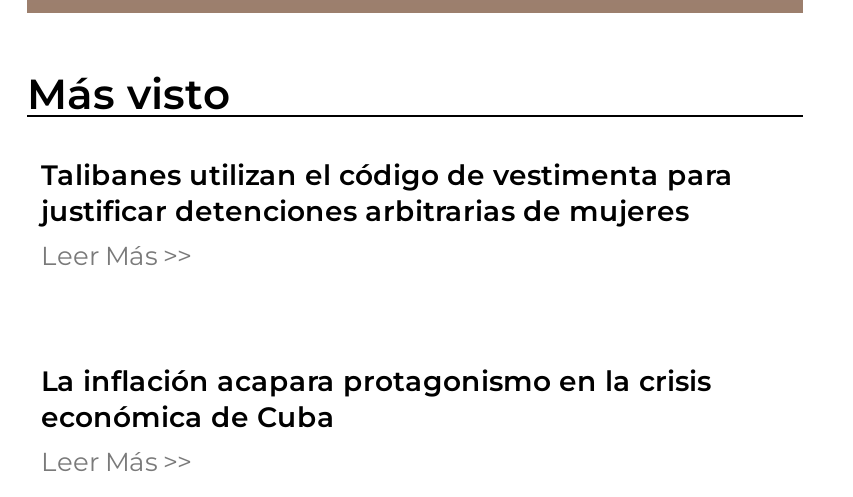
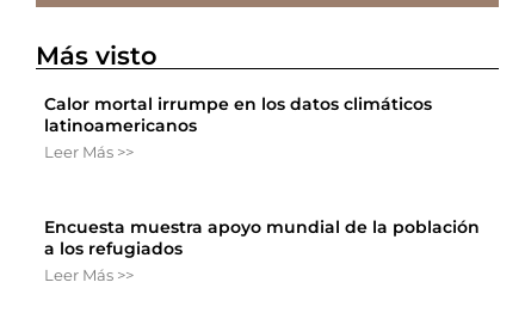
[41,158,733,230] Talibanes utilizan el código de vestimenta para | justificar detenciones arbitrarias de mujeres -> [44,94,432,137] Calor mortal irrumpe en los datos climáticos | latinoamericanos
[41,364,711,436] La inflación acapara protagonismo en la crisis | económica de Cuba -> [44,217,480,260] Encuesta muestra apoyo mundial de la población | a los refugiados

